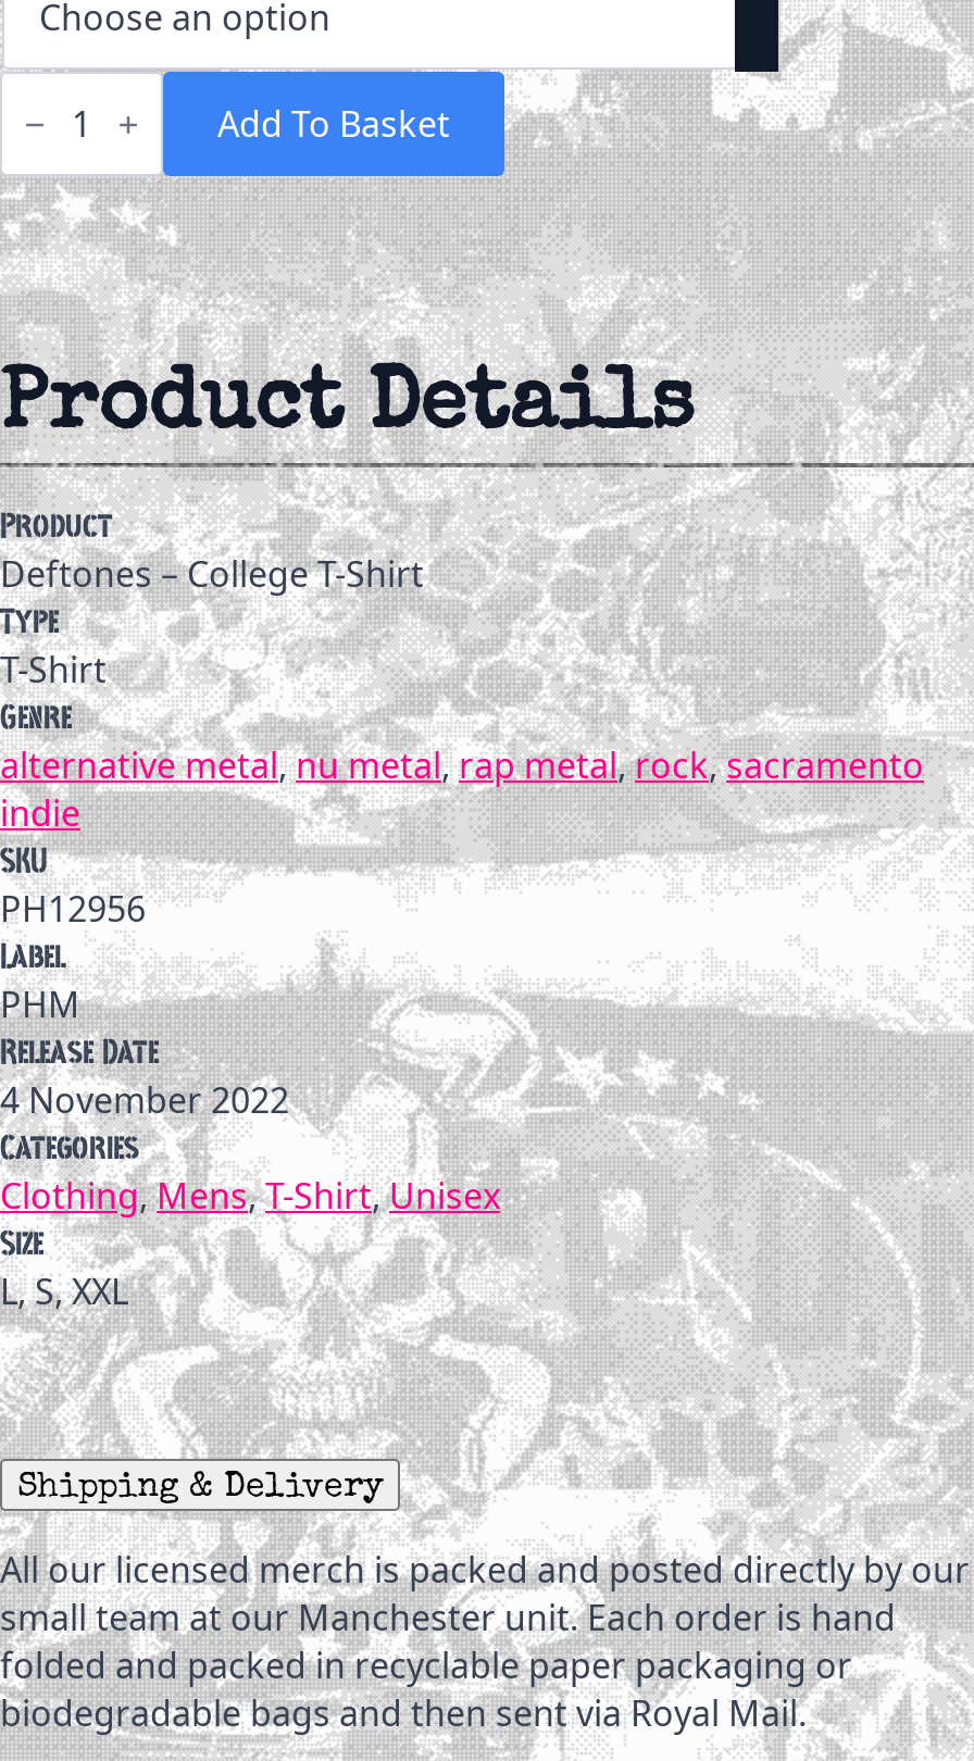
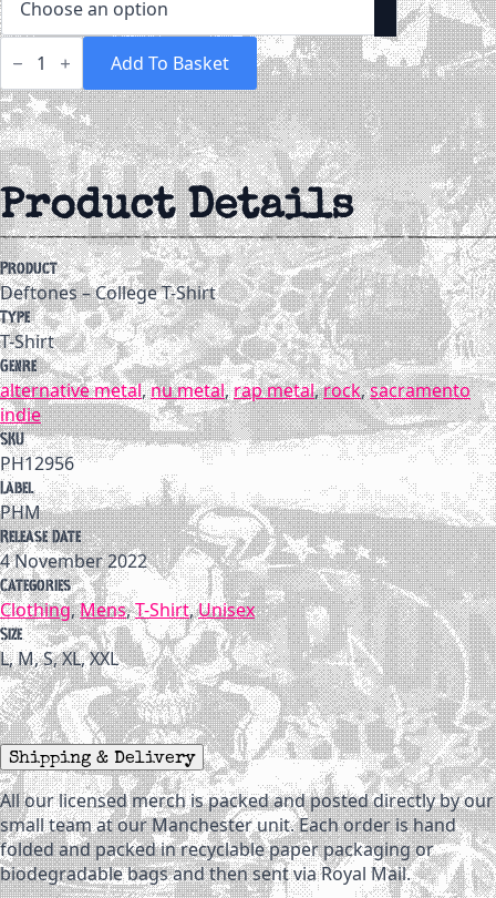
[0,1268,128,1316] L, S, XXL -> [0,647,118,671] L, M, S, XL, XXL

